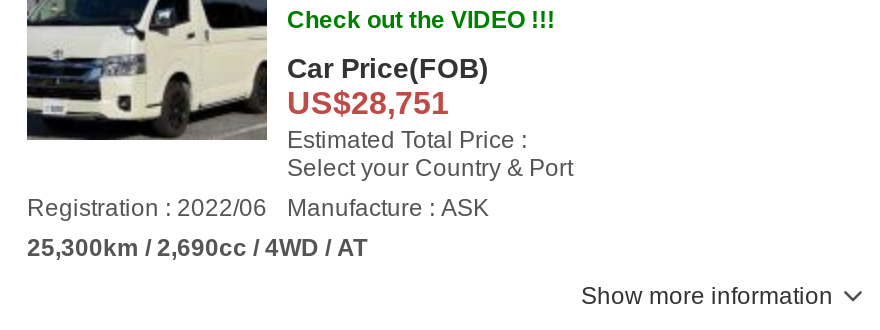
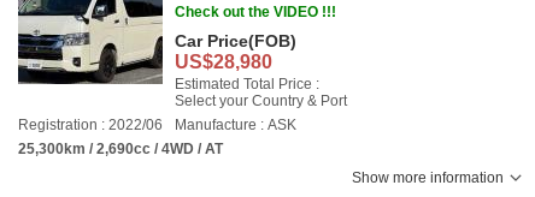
[287,86,449,120] US$28,751 -> [175,52,272,72] US$28,980

